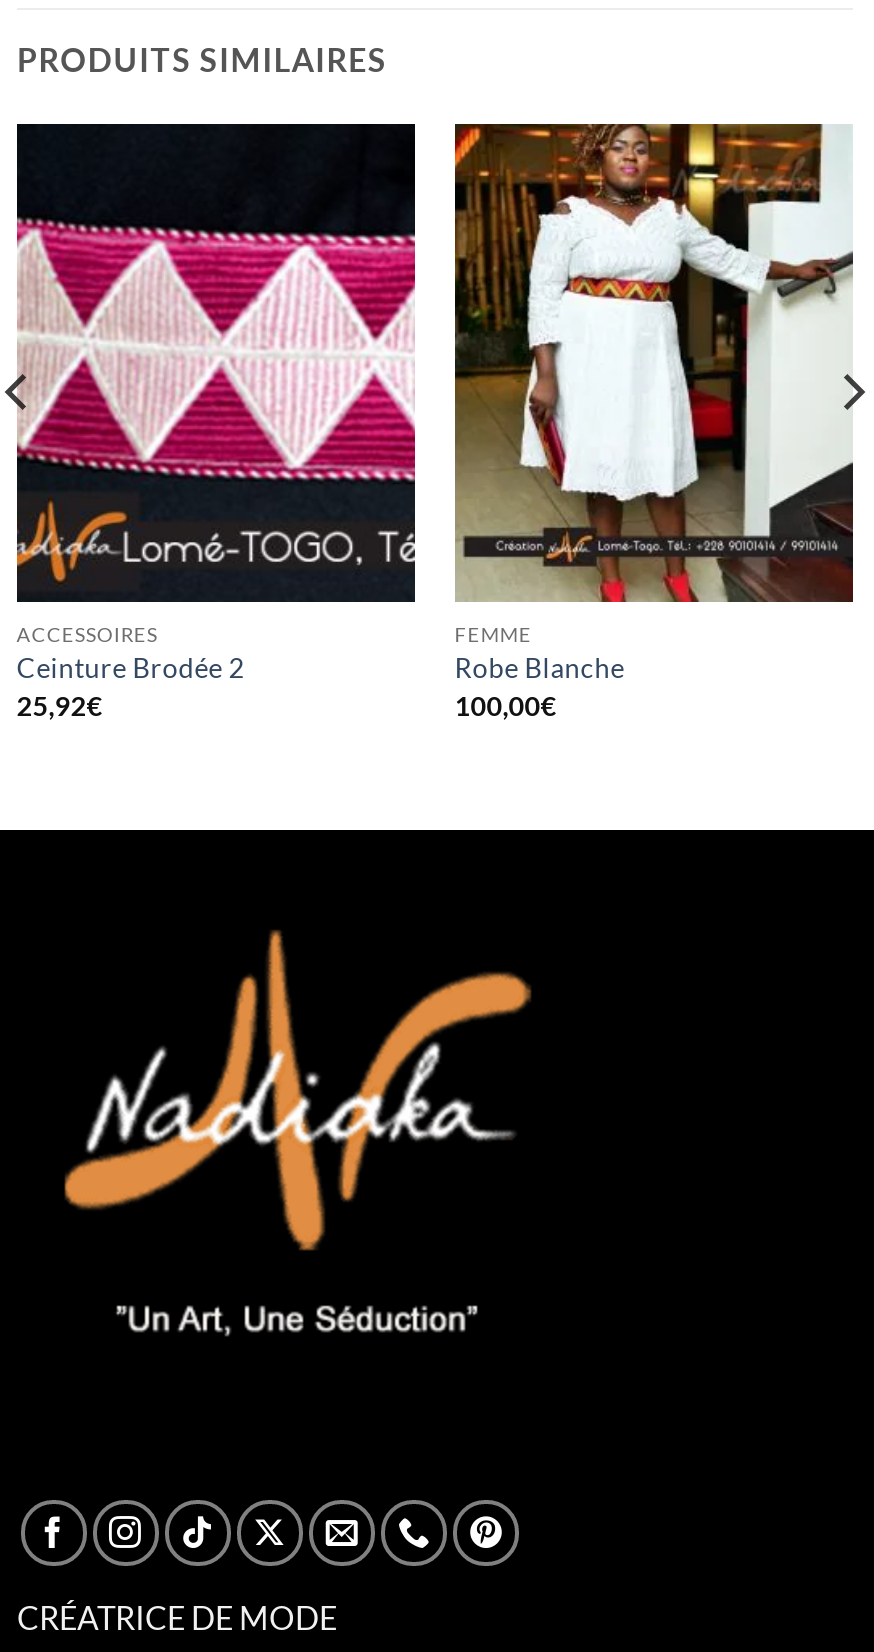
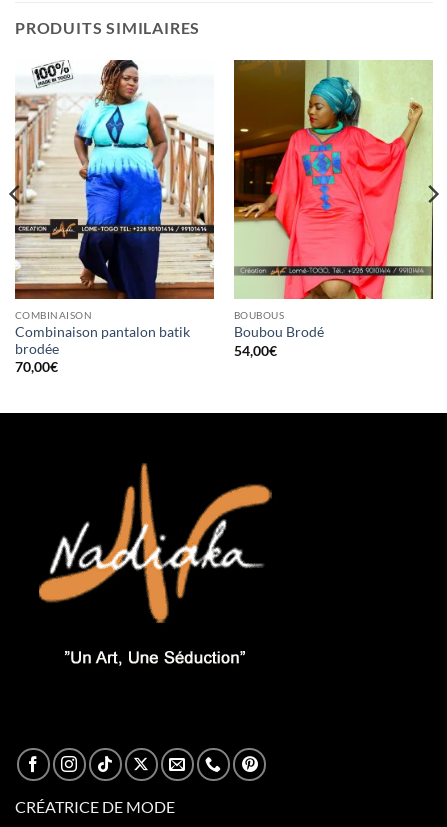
[15,122,417,722] [image] | ACCESSOIRES | Ceinture Brodée 2 | 25,92€ -> [14,59,215,375] [image] | COMBINAISON | Combinaison pantalon batik | brodée | 70,00€
[453,122,855,722] [image] | FEMME | Robe Blanche | 100,00€ -> [233,60,434,359] [image] | BOUBOUS | Boubou Brodé | 54,00€

